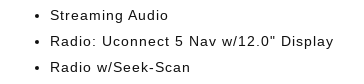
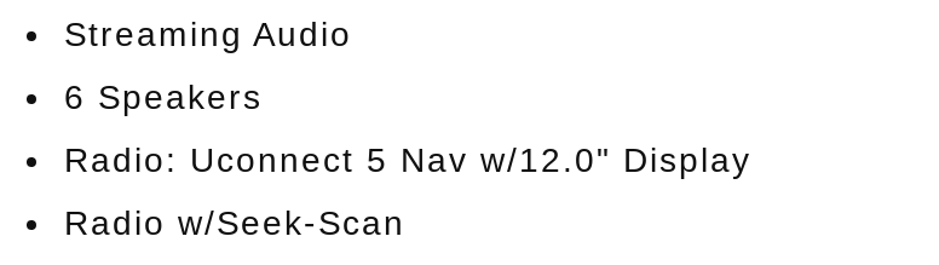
none -> [64,77,263,116] 6 Speakers

